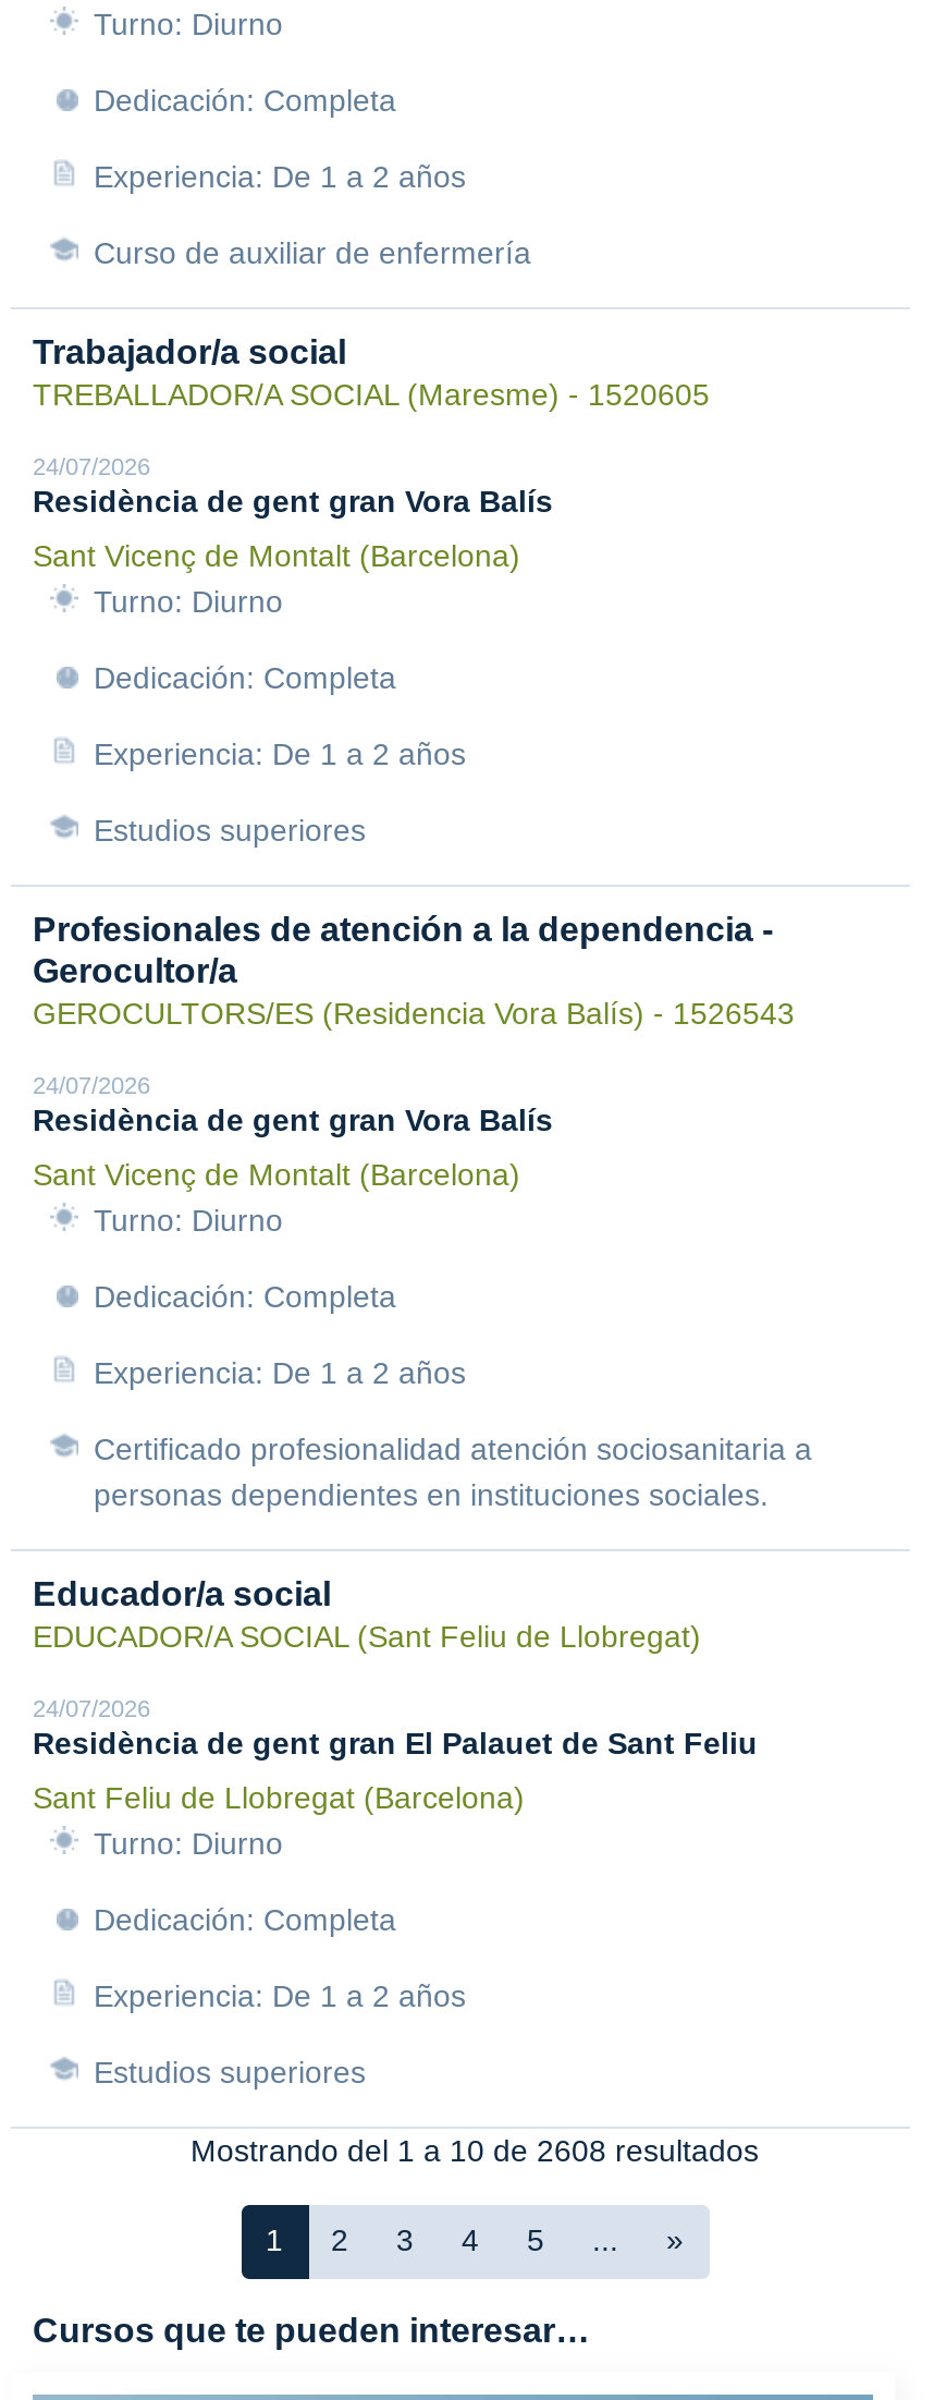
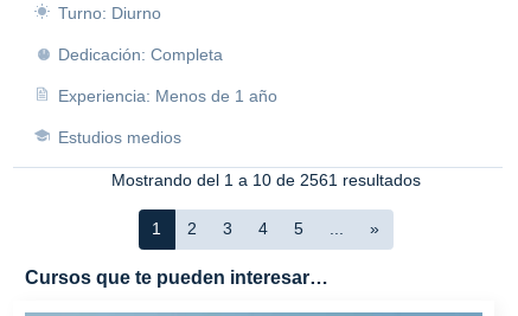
[33,159,812,2168] Experiencia: De 1 a 2 años | Curso de auxiliar de enfermería | Trabajador/a social | TREBALLADOR/A SOCIAL (Maresme) - 1520605 | 24/07/2026 | Residència de gent gran Vora Balís | Sant Vicenç de Montalt (Barcelona) | Turno: Diurno | Dedicación: Completa | Experiencia: De 1 a 2 años | Estudios superiores | Profesionales de atención a la dependencia - | Gerocultor/a | GEROCULTORS/ES (Residencia Vora Balís) - 1526543 | 24/07/2026 | Residència de gent gran Vora Balís | Sant Vicenç de Montalt (Barcelona) | Turno: Diurno | Dedicación: Completa | Experiencia: De 1 a 2 años | Certificado profesionalidad atención sociosanitaria a | personas dependientes en instituciones sociales. | Educador/a social | EDUCADOR/A SOCIAL (Sant Feliu de Llobregat) | 24/07/2026 | Residència de gent gran El Palauet de Sant Feliu | Sant Feliu de Llobregat (Barcelona) | Turno: Diurno | Dedicación: Completa | Experiencia: De 1 a 2 años | Estudios superiores | Mostrando del 1 a 10 de 2608 resultados -> [58,86,420,189] Experiencia: Menos de 1 año | Estudios medios | Mostrando del 1 a 10 de 2561 resultados

